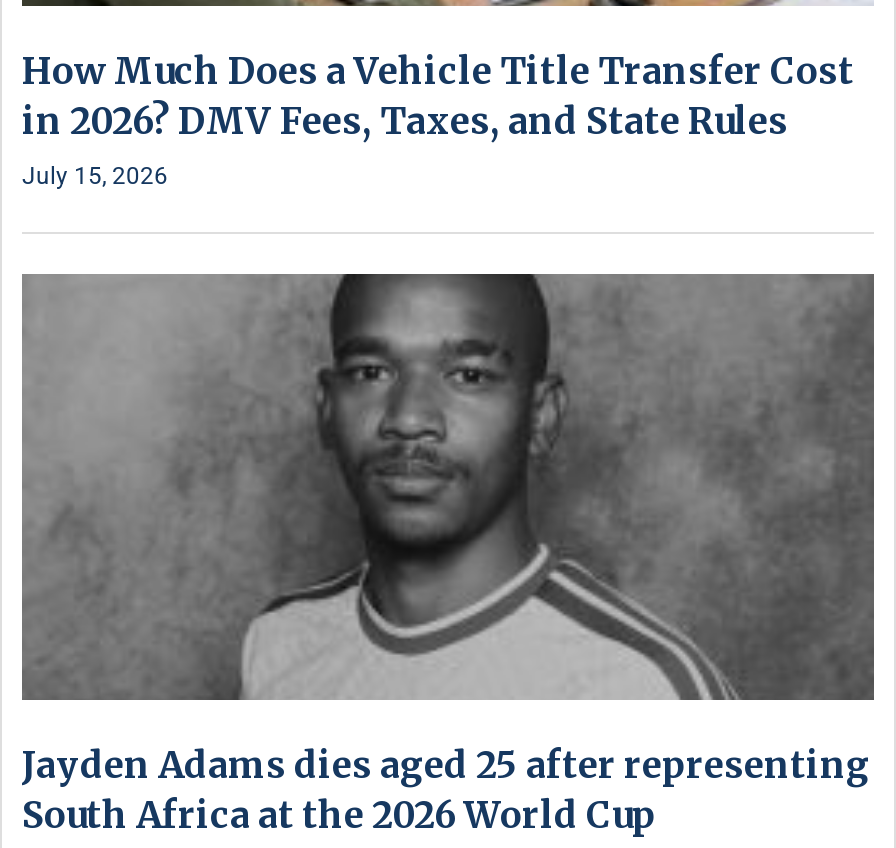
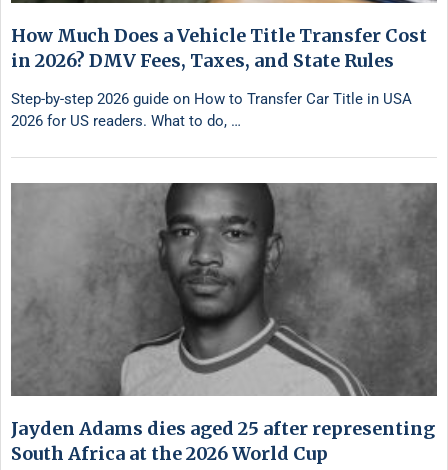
[22,162,168,190] July 15, 2026 -> [11,90,412,130] Step-by-step 2026 guide on How to Transfer Car Title in USA | 2026 for US readers. What to do, …

